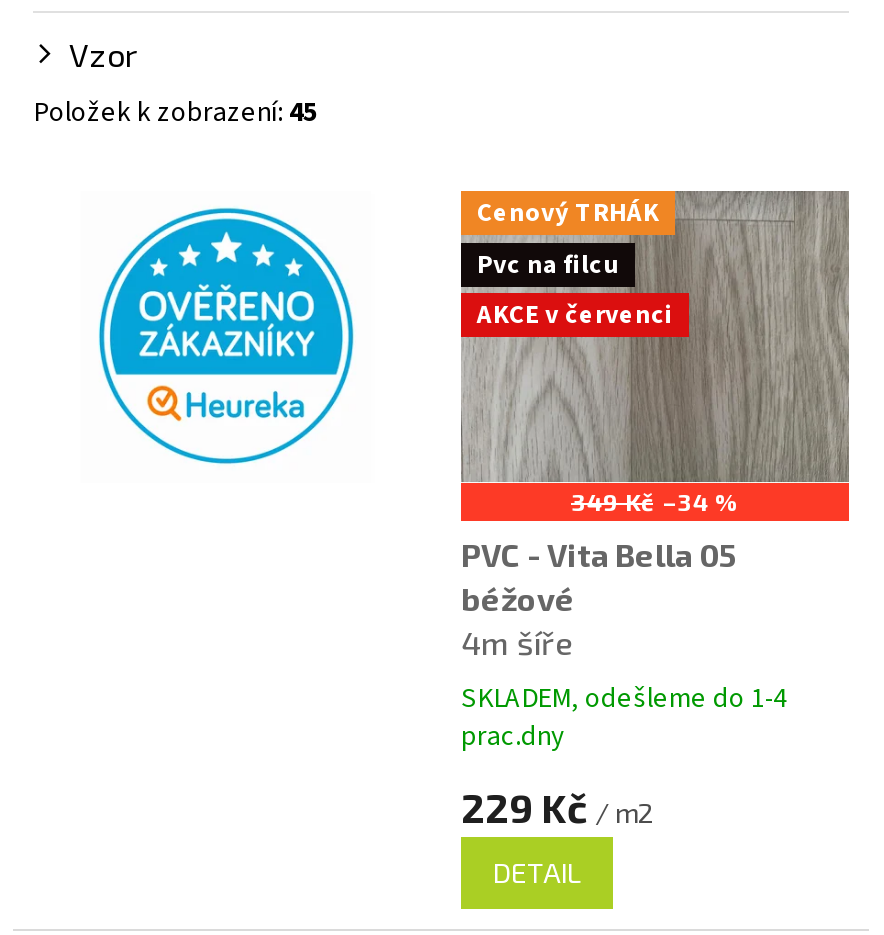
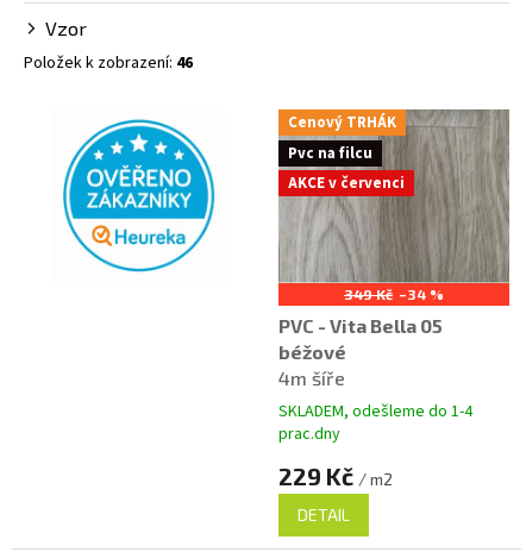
[33,94,317,134] Položek k zobrazení: 45 -> [24,52,193,75] Položek k zobrazení: 46

